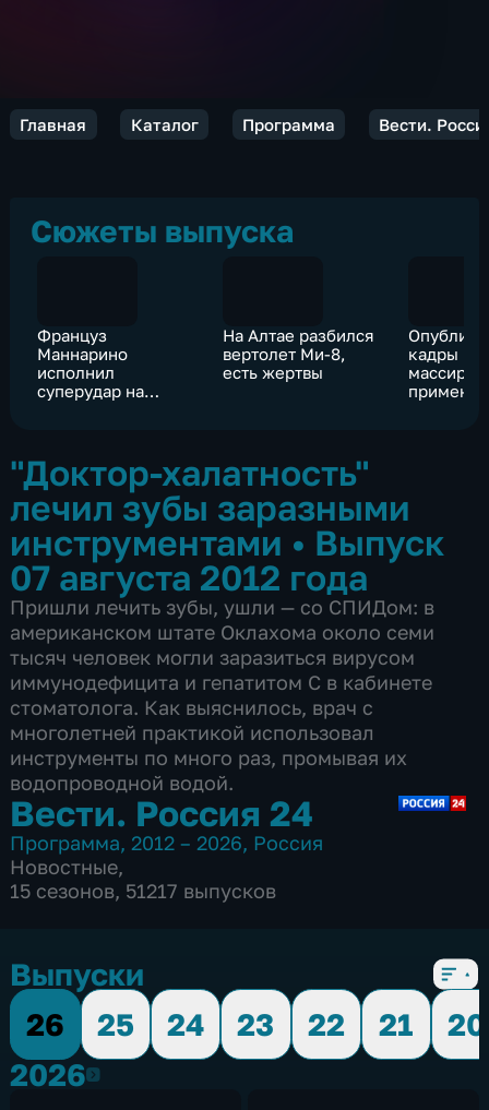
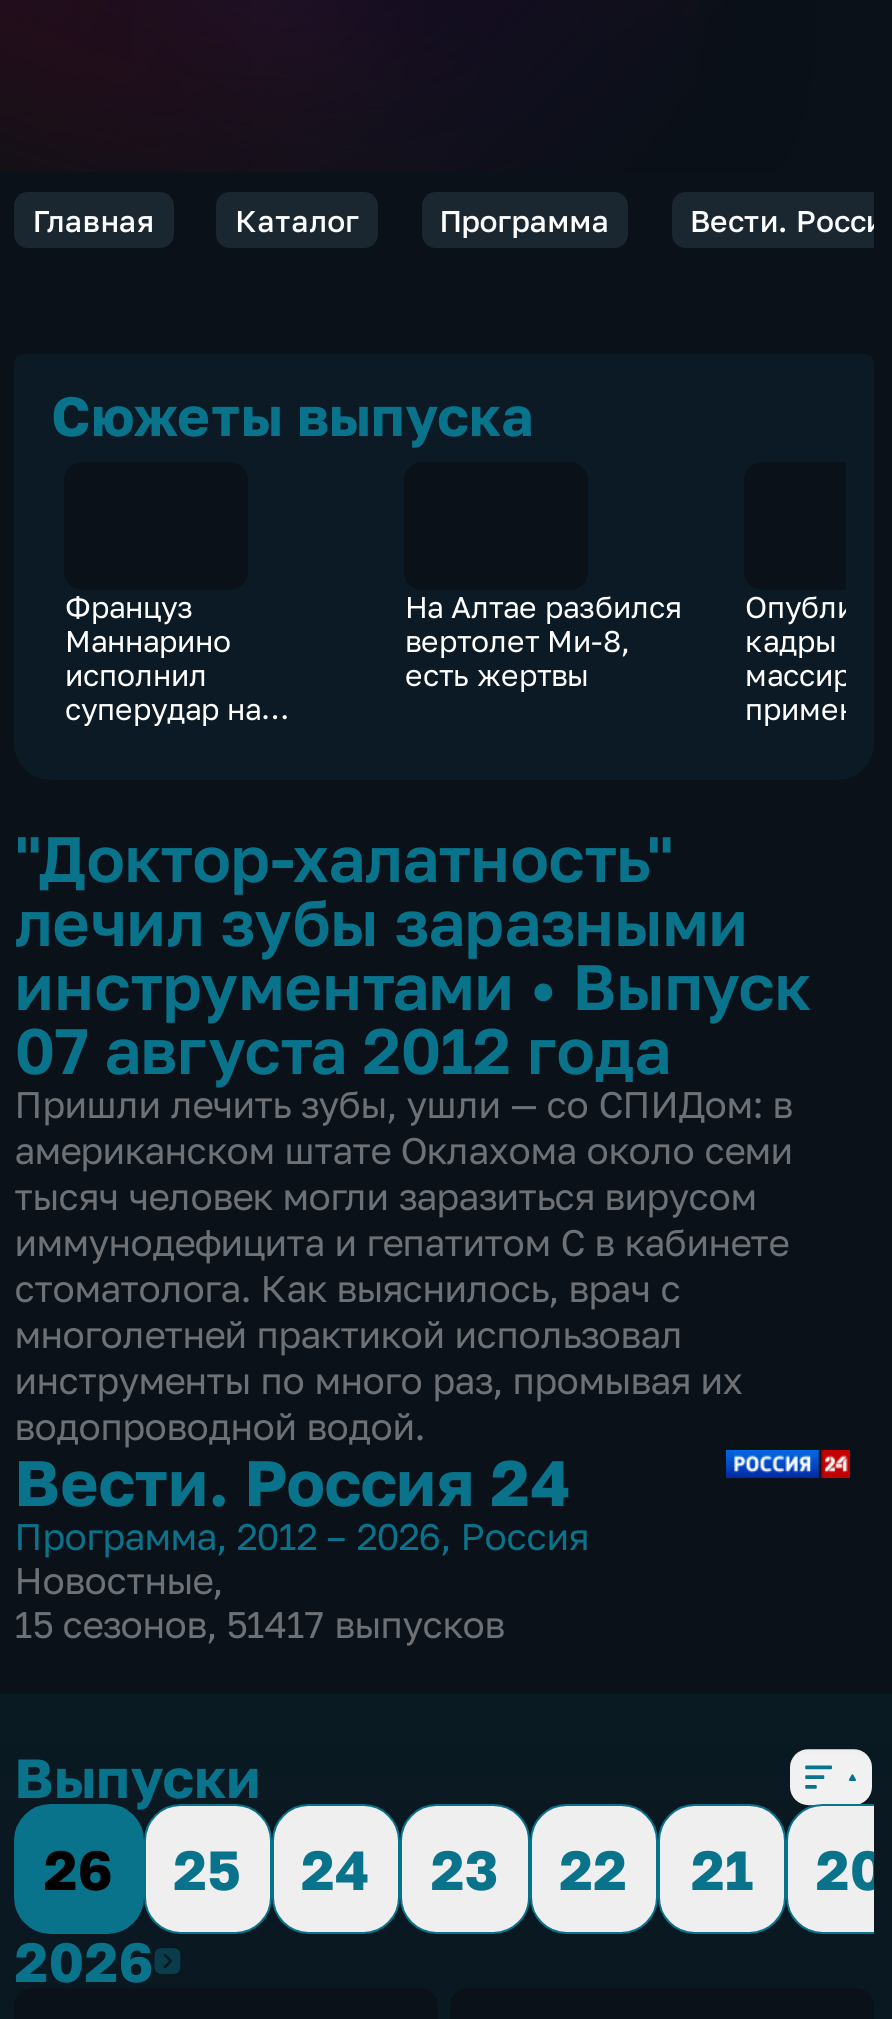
[10,879,276,903] 15 сезонов, 51217 выпусков -> [14,1602,504,1646] 15 сезонов, 51417 выпусков

